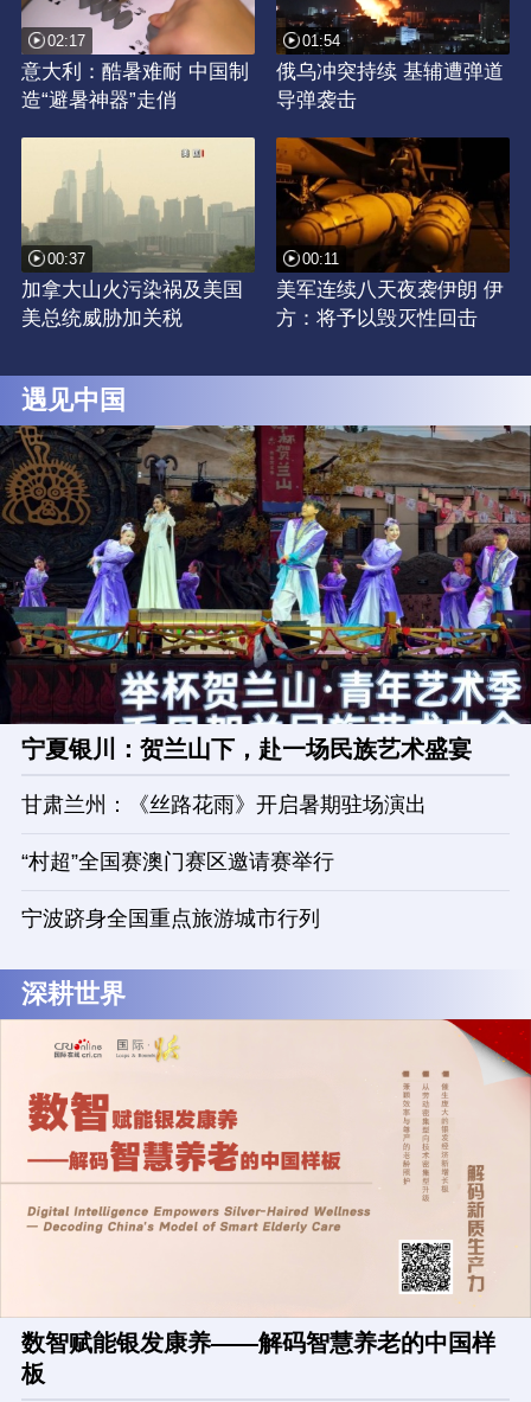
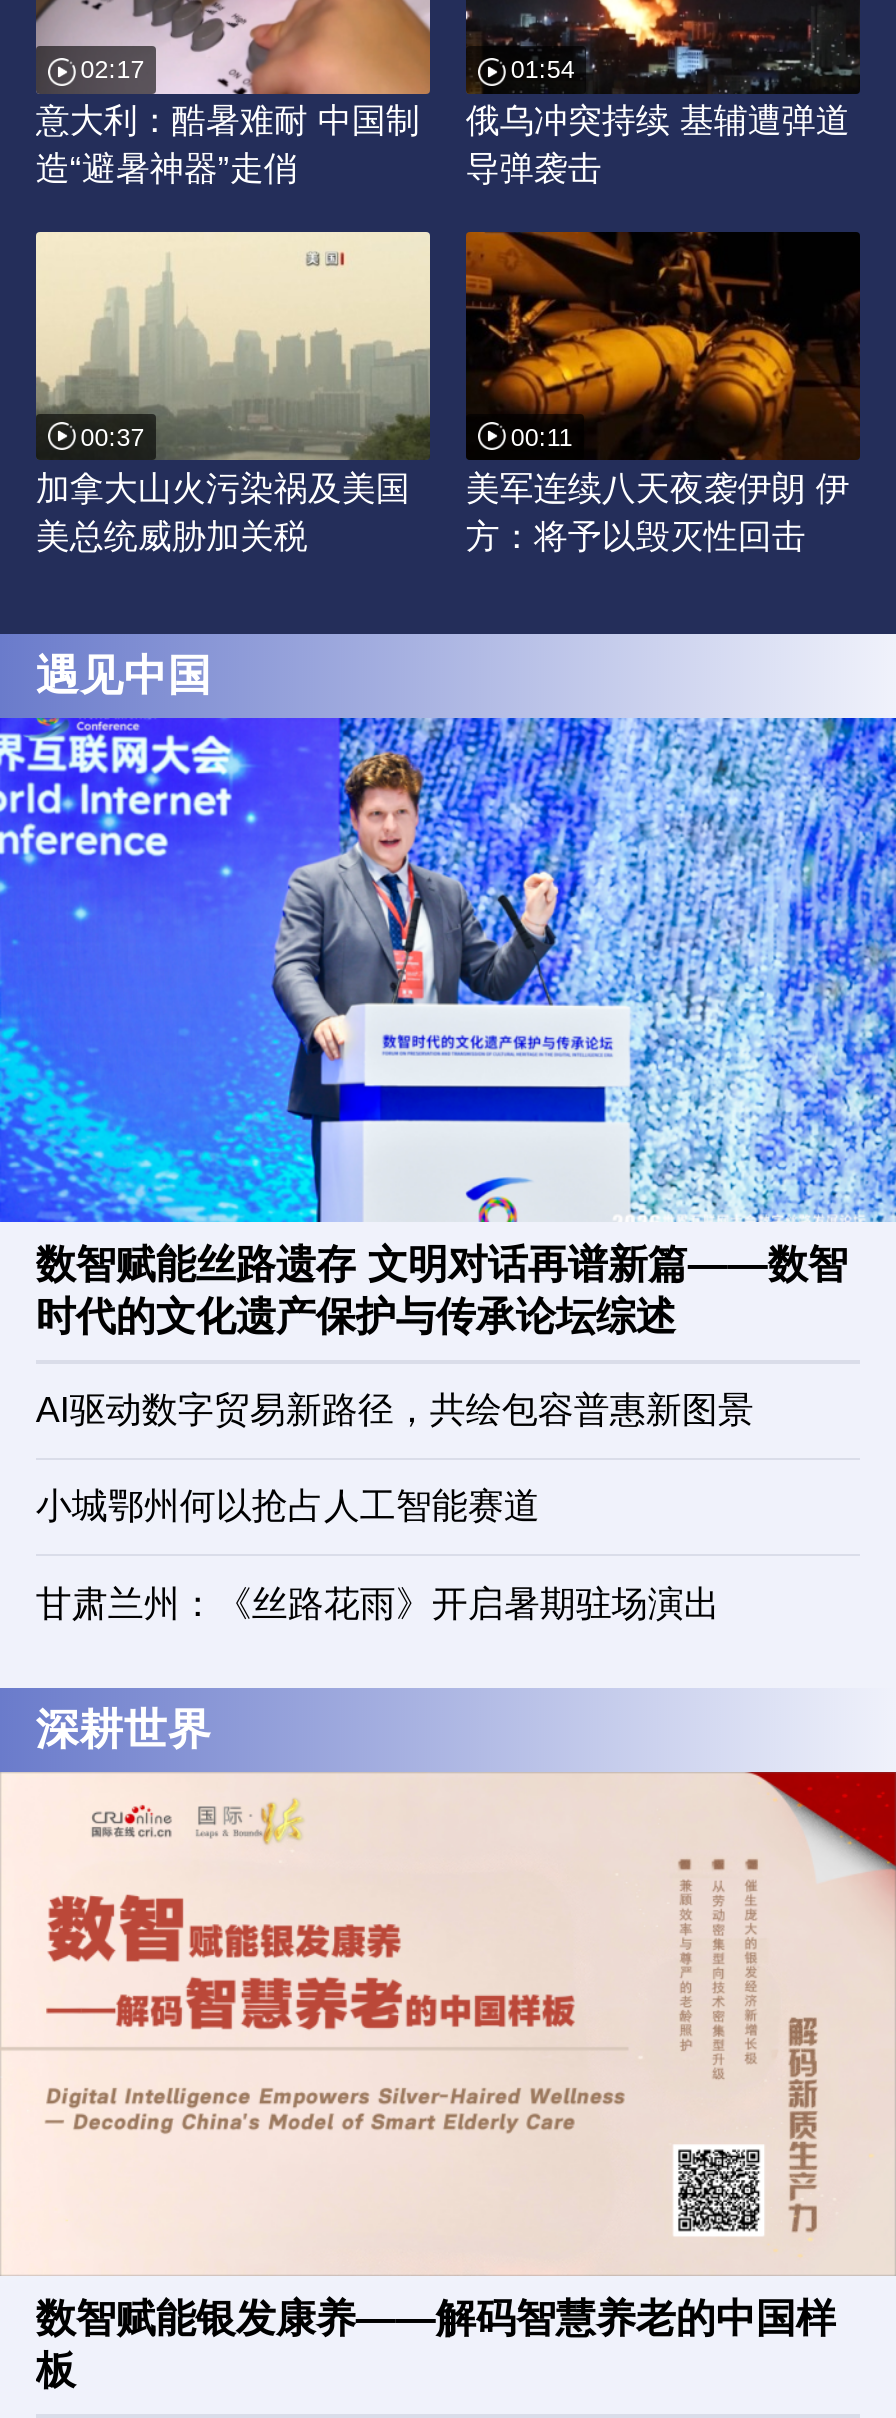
[4,424,527,762] [image] | 宁夏银川：贺兰山下，赴一场民族艺术盛宴 -> [6,716,890,1526] [image] | 数智赋能丝路遗存 文明对话再谱新篇——数智 | 时代的文化遗产保护与传承论坛综述 | AI驱动数字贸易新路径，共绘包容普惠新图景 | 小城鄂州何以抢占人工智能赛道
moved [21,792,427,816] -> [36,1583,720,1623]: 甘肃兰州：《丝路花雨》开启暑期驻场演出
[21,850,334,931] “村超”全国赛澳门赛区邀请赛举行 | 宁波跻身全国重点旅游城市行列 -> none

